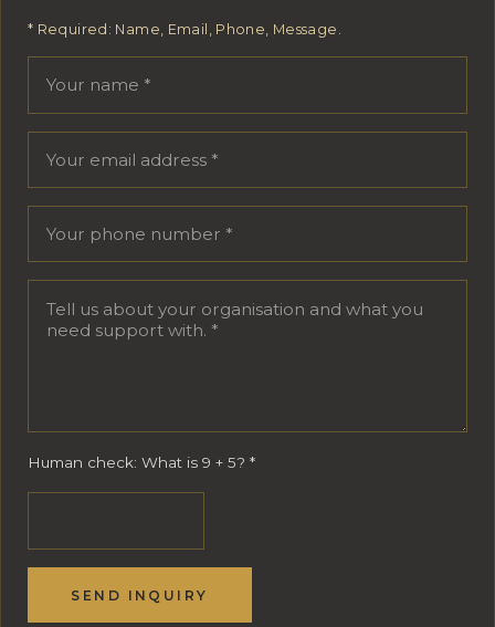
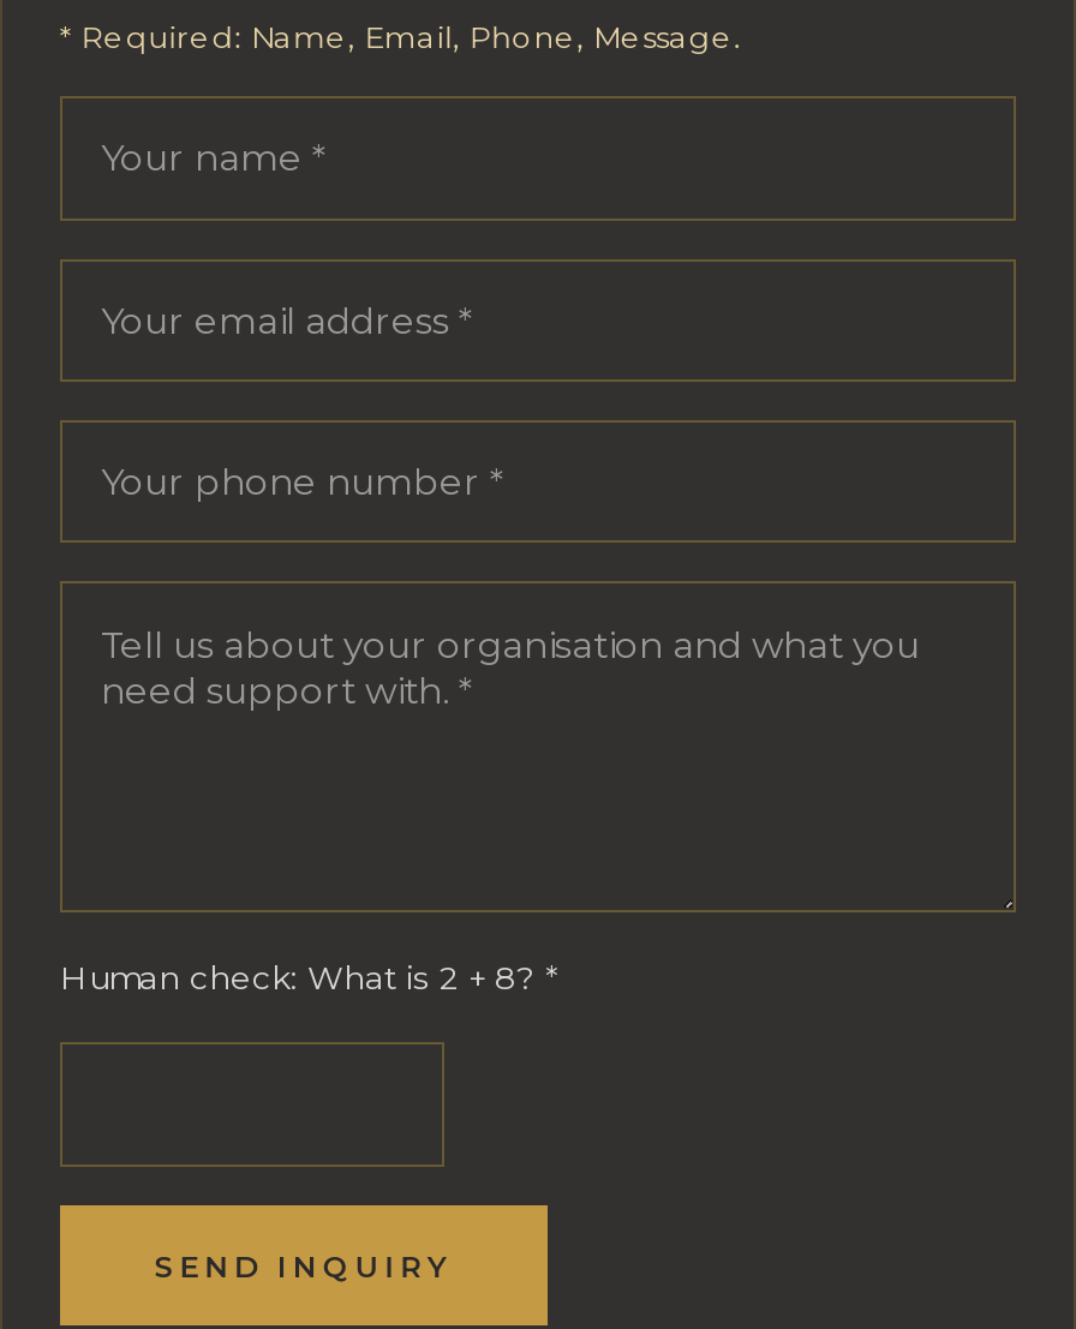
[28,454,255,472] Human check: What is 9 + 5? * -> [60,959,557,997] Human check: What is 2 + 8? *

